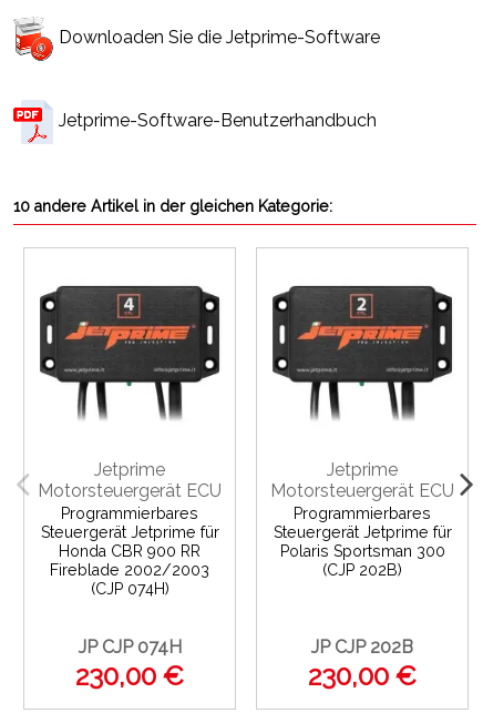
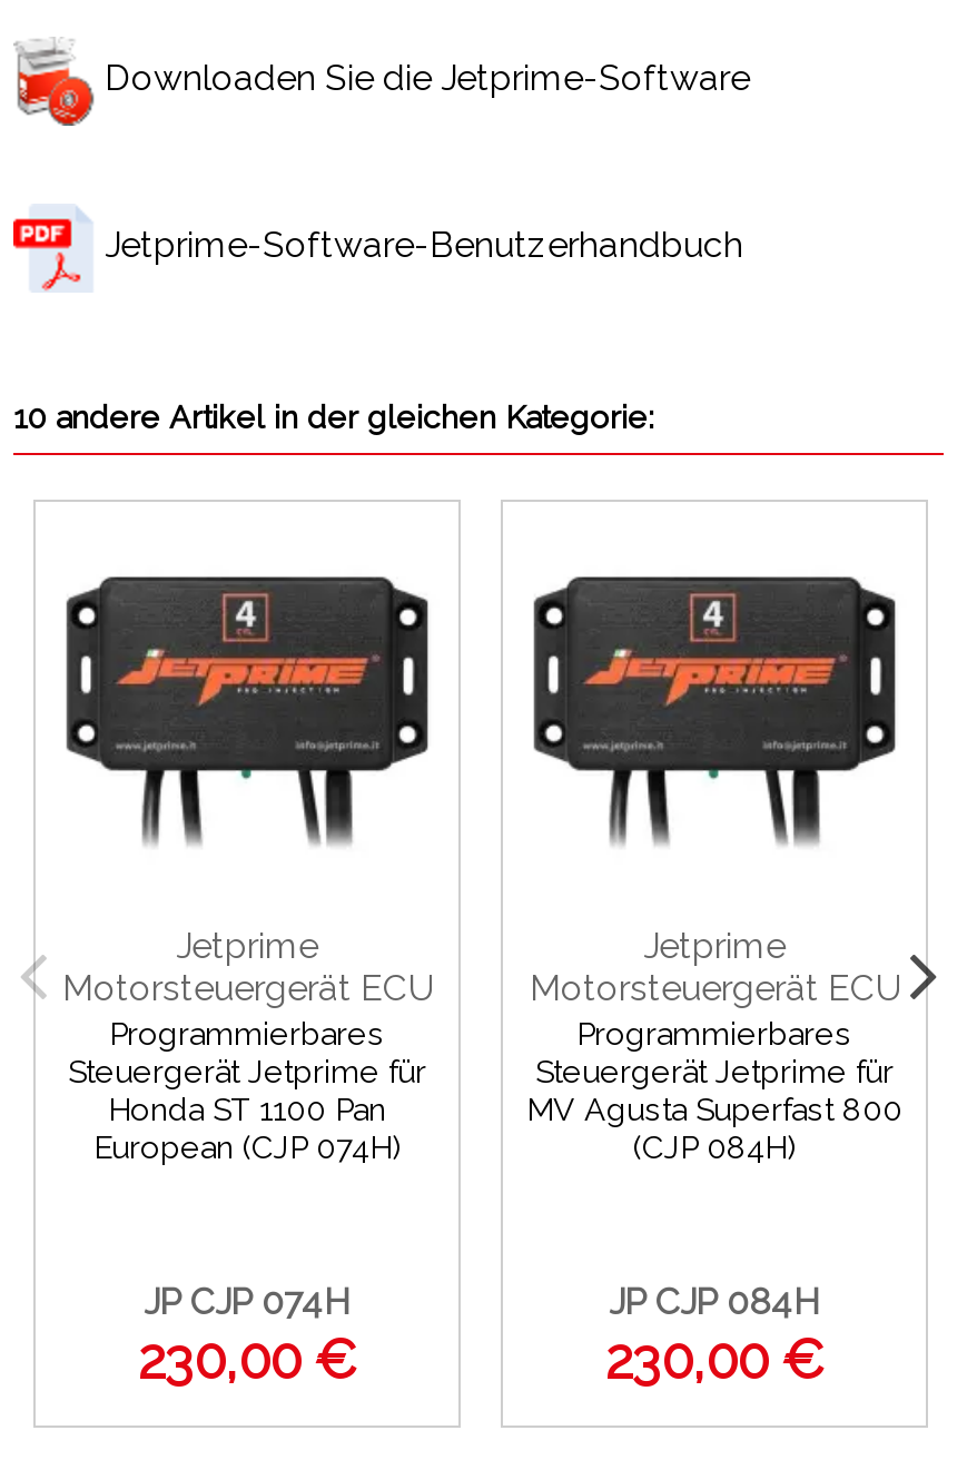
[50,543,209,598] Honda CBR 900 RR | Fireblade 2002/2003 | (CJP 074H) -> [93,1093,401,1166] Honda ST 1100 Pan | European (CJP 074H)
[280,543,445,579] Polaris Sportsman 300 | (CJP 202B) -> [526,1093,902,1166] MV Agusta Superfast 800 | (CJP 084H)
[311,636,413,657] JP CJP 202B -> [609,1280,820,1323] JP CJP 084H

